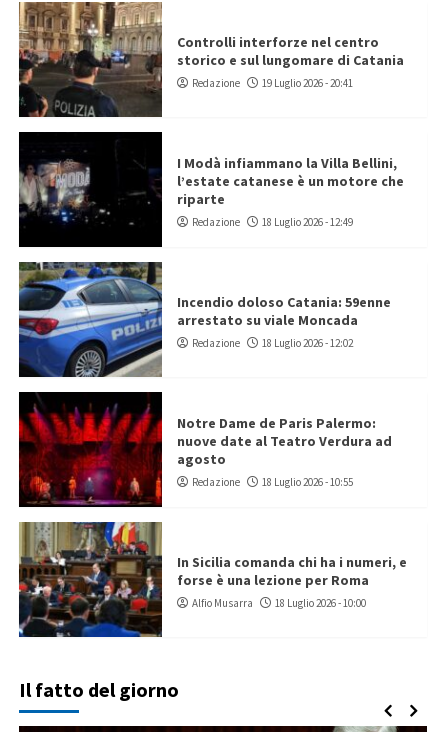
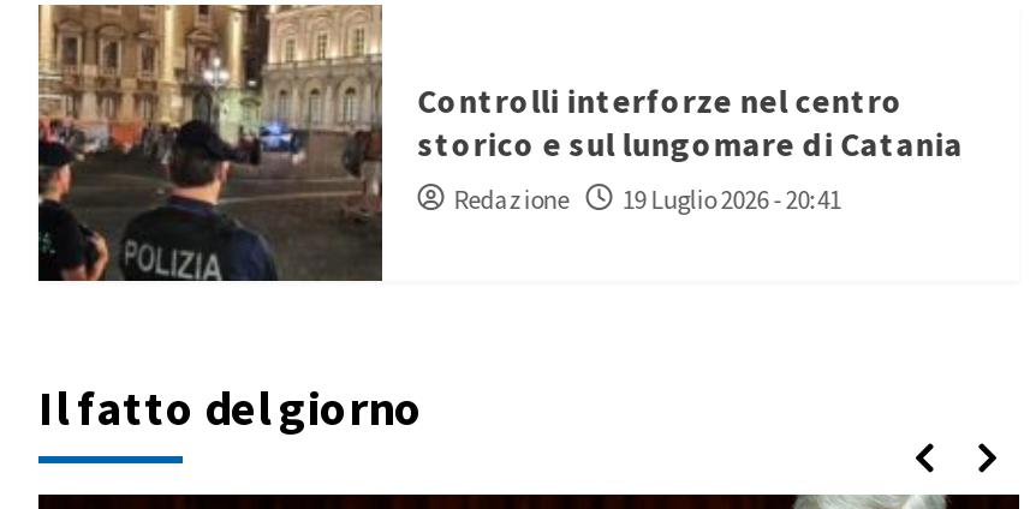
[18,131,404,248] [image] | I Modà infiammano la Villa Bellini, | l’estate catanese è un motore che | riparte | Redazione | 18 Luglio 2026 - 12:49 -> none
[18,261,391,378] [image] | Incendio doloso Catania: 59enne | arrestato su viale Moncada | Redazione | 18 Luglio 2026 - 12:02 -> none
[18,391,392,508] [image] | Notre Dame de Paris Palermo: | nuove date al Teatro Verdura ad | agosto | Redazione | 18 Luglio 2026 - 10:55 -> none
[18,521,407,638] [image] | In Sicilia comanda chi ha i numeri, e | forse è una lezione per Roma | Alfio Musarra | 18 Luglio 2026 - 10:00 -> none

